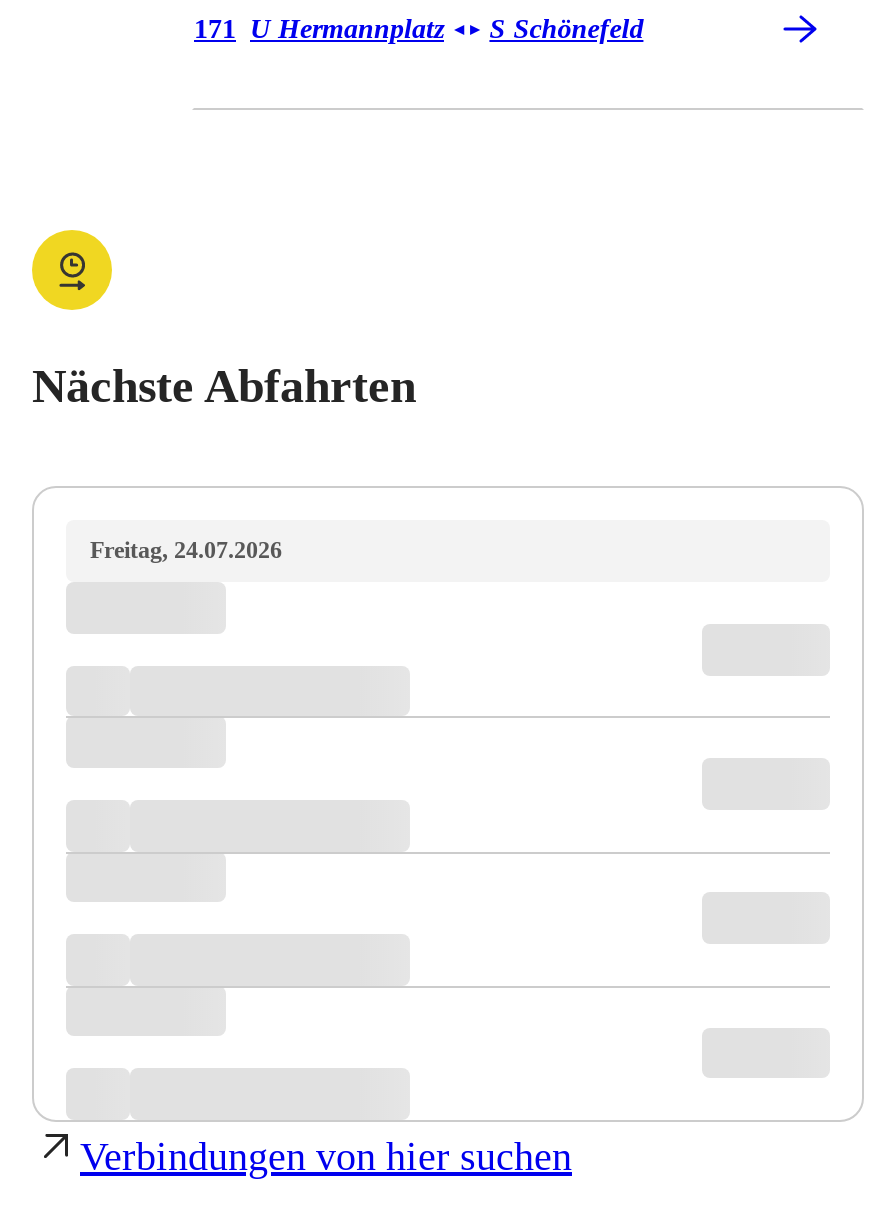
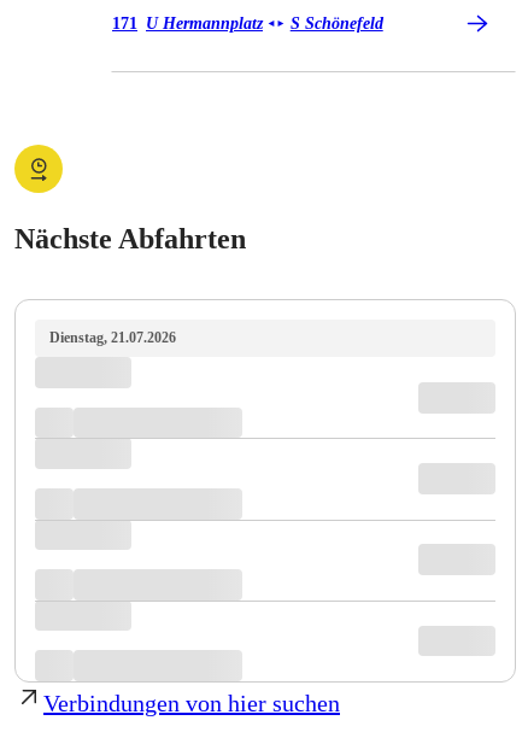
[90,536,282,564] Freitag, 24.07.2026 -> [49,329,176,346] Dienstag, 21.07.2026

